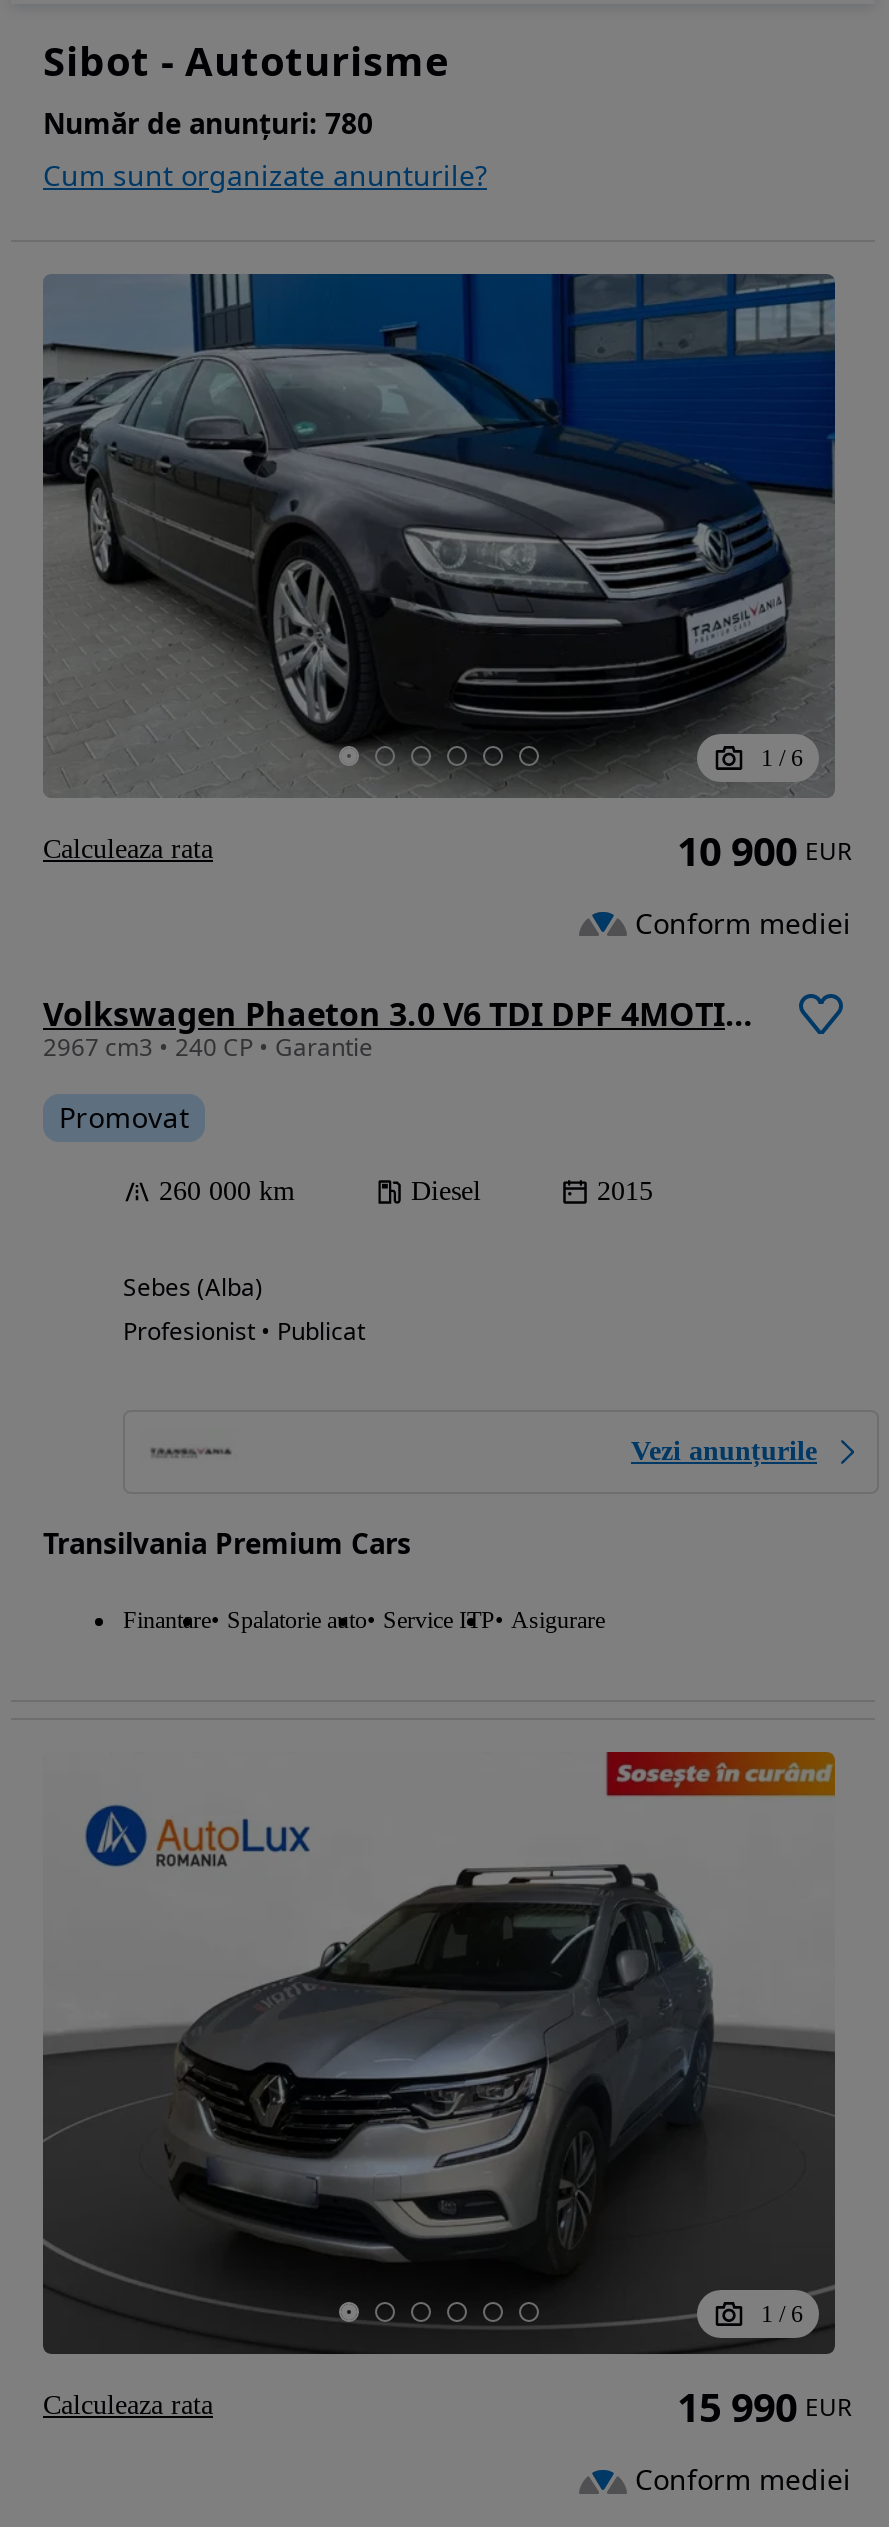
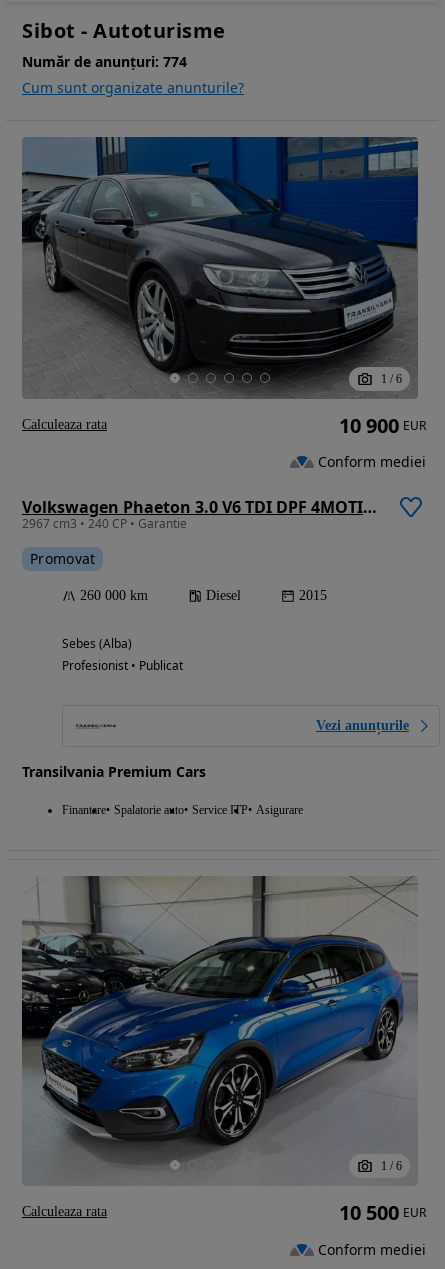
[43,104,373,142] Număr de anunțuri: 780 -> [22,52,187,71] Număr de anunțuri: 774
[41,1750,851,2434] [image] | 15 990 EUR -> [21,875,426,1226] [image] | 10 500 EUR

